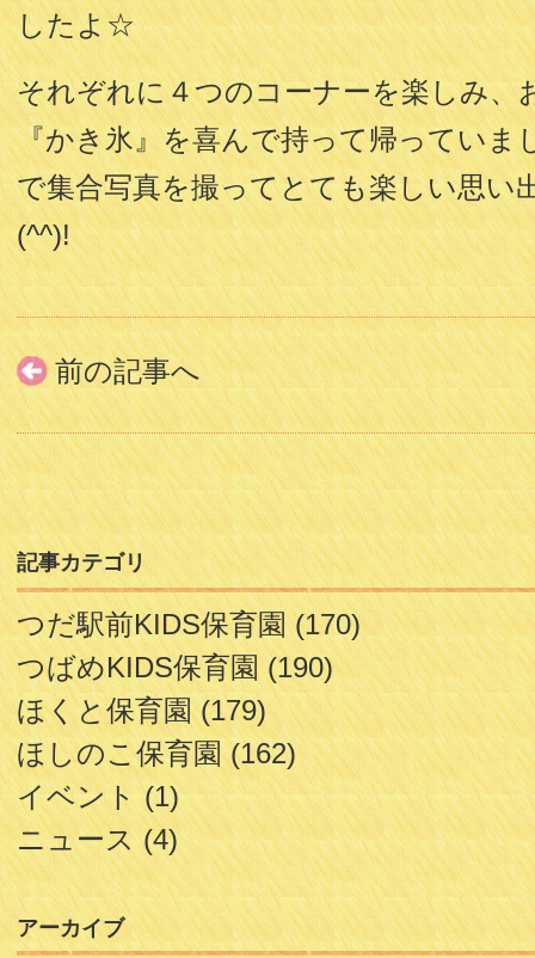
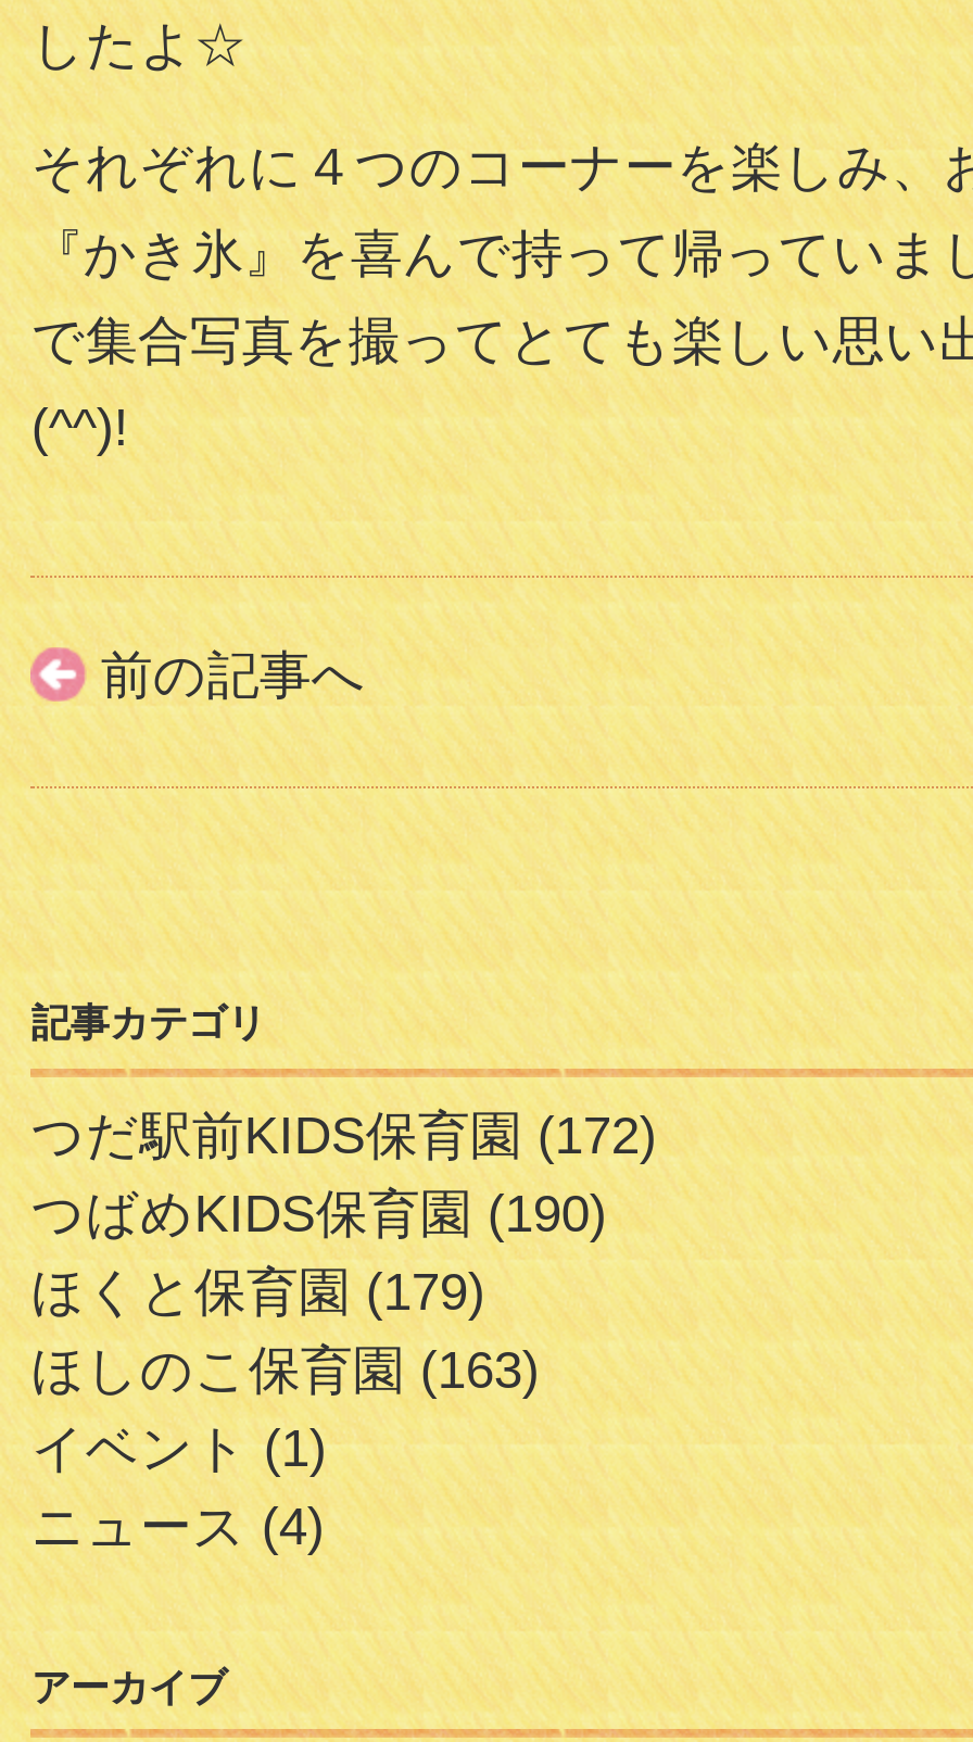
[17,607,361,640] つだ駅前KIDS保育園(170) -> [31,1104,657,1163] つだ駅前KIDS保育園(172)
[17,736,297,769] ほしのこ保育園(162) -> [31,1339,539,1398] ほしのこ保育園(163)

